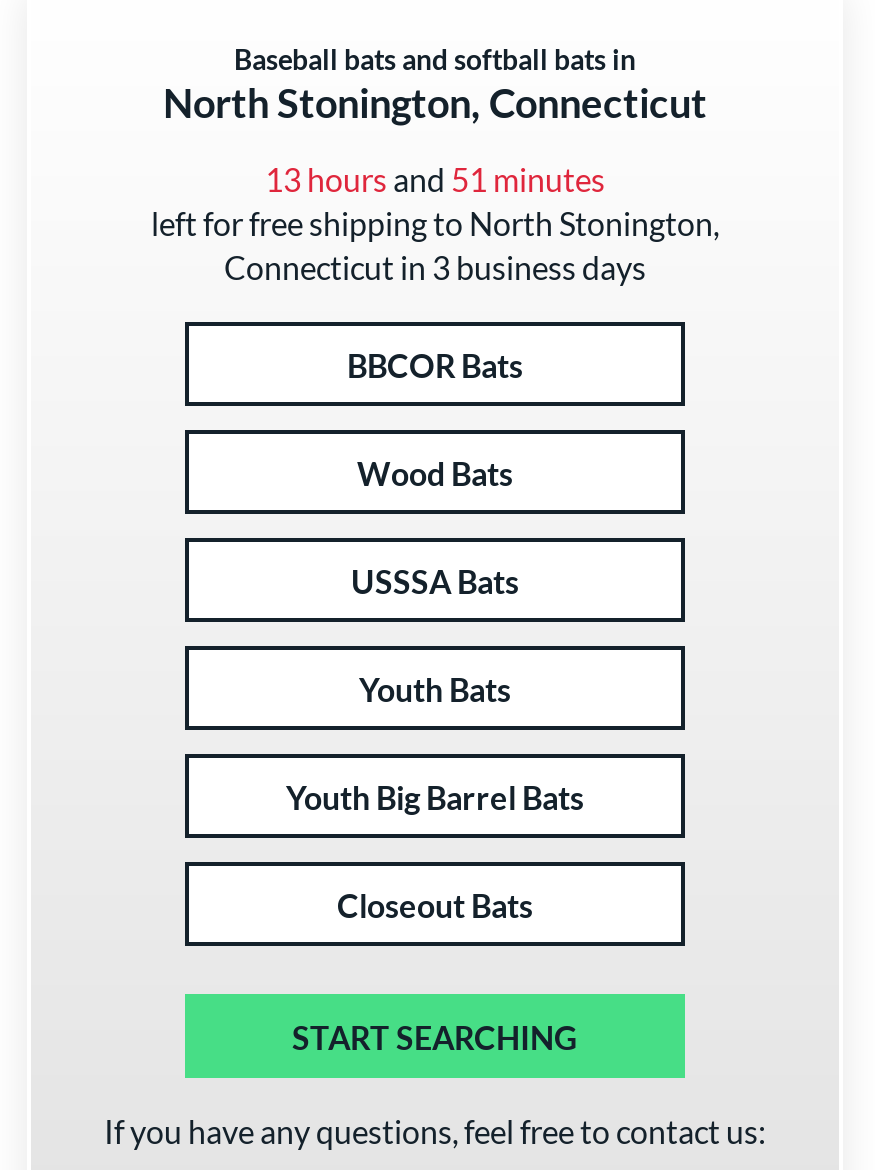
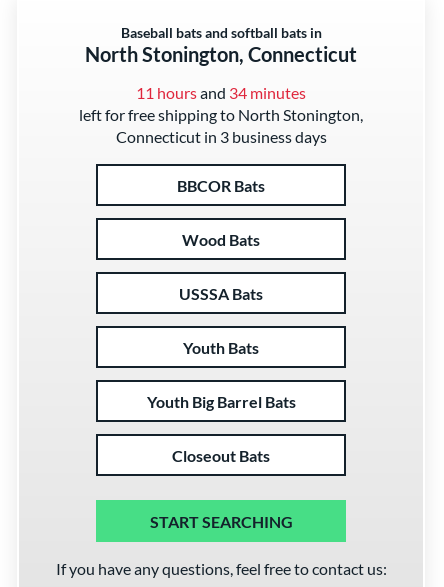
[265,160,605,198] 13 hours and 51 minutes -> [136,83,306,102] 11 hours and 34 minutes

